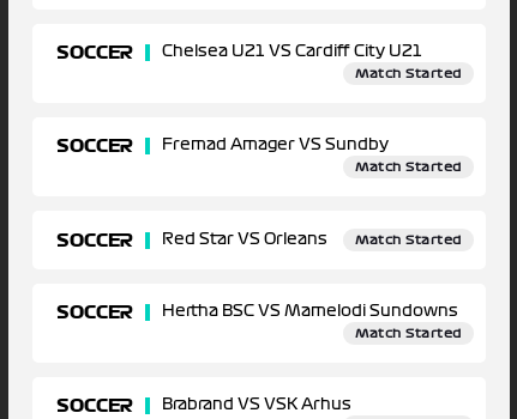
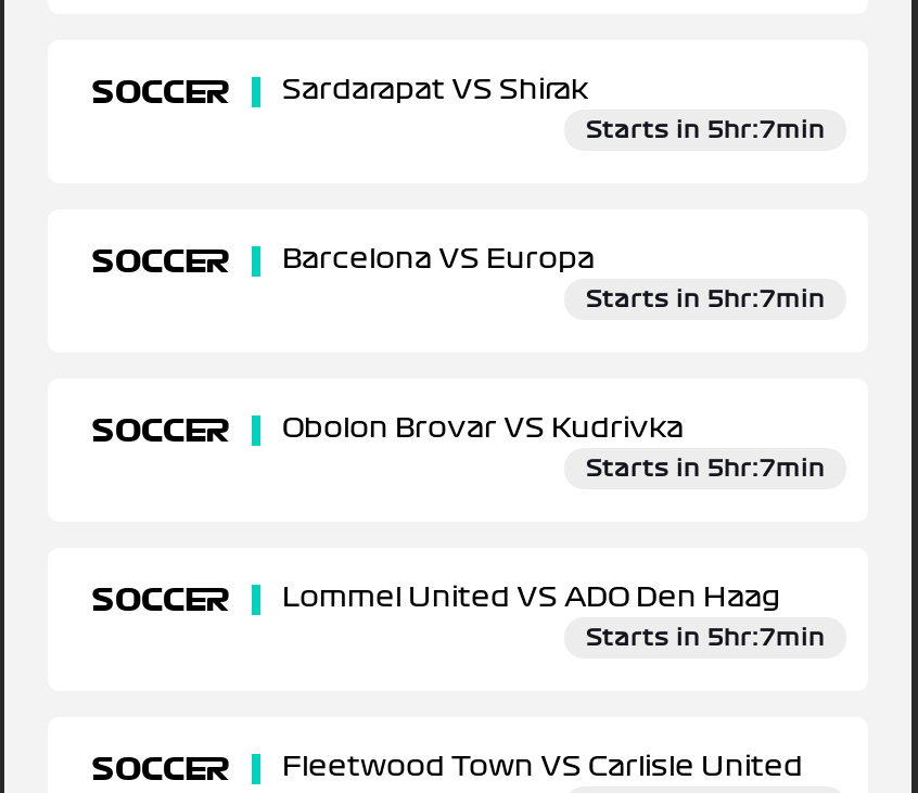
[162,44,422,59] Chelsea U21 VS Cardiff City U21 -> [282,77,588,103] Sardarapat VS Shirak
[355,67,462,80] Match Started -> [586,118,825,142] Starts in 5hr:7min
[162,138,389,152] Fremad Amager VS Sundby -> [282,246,595,272] Barcelona VS Europa
[355,160,462,174] Match Started -> [586,287,825,311] Starts in 5hr:7min
[162,232,462,247] Red Star VS Orleans | Match Started -> [282,415,825,481] Obolon Brovar VS Kudrivka | Starts in 5hr:7min
[162,304,458,318] Hertha BSC VS Mamelodi Sundowns -> [282,585,779,611] Lommel United VS ADO Den Haag
[355,327,462,340] Match Started -> [586,626,825,650] Starts in 5hr:7min
[162,397,351,412] Brabrand VS VSK Arhus -> [282,754,803,780] Fleetwood Town VS Carlisle United

